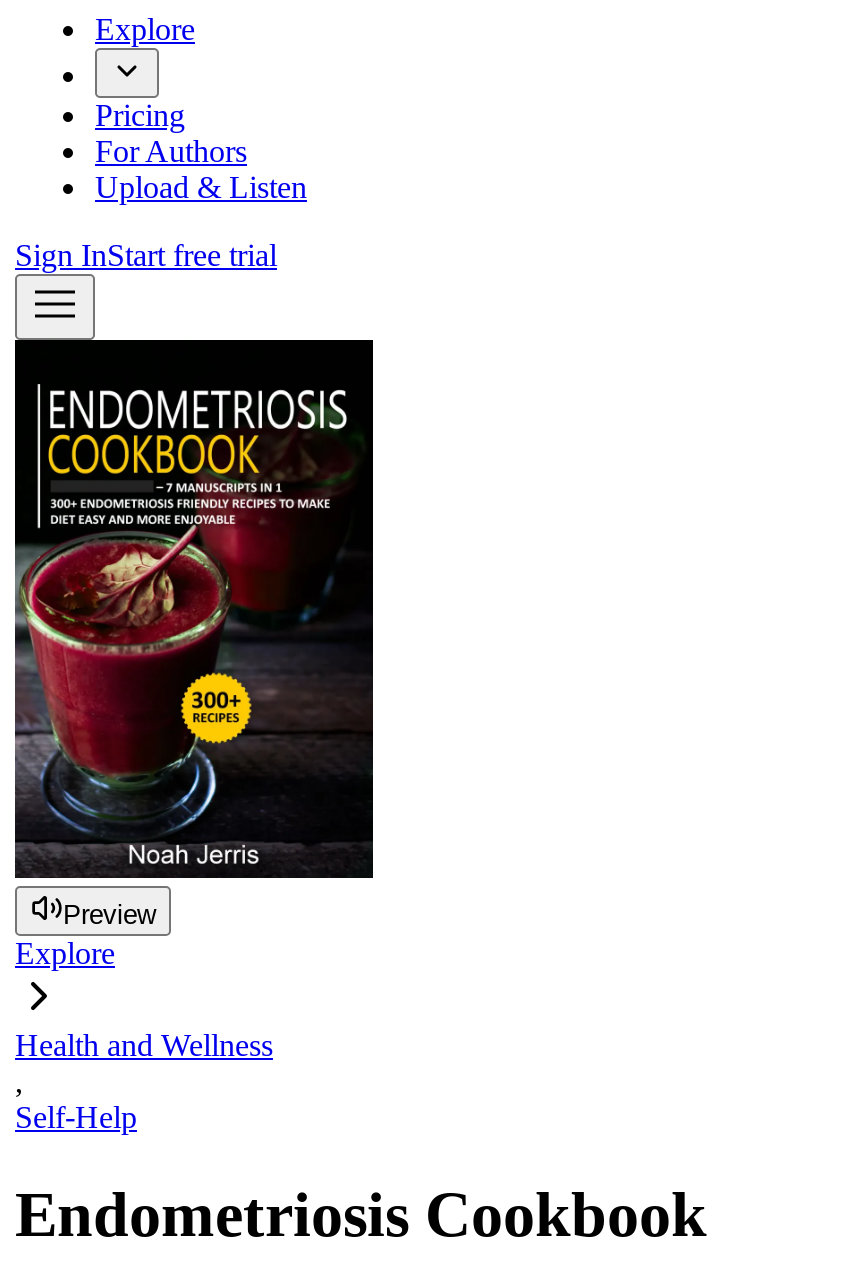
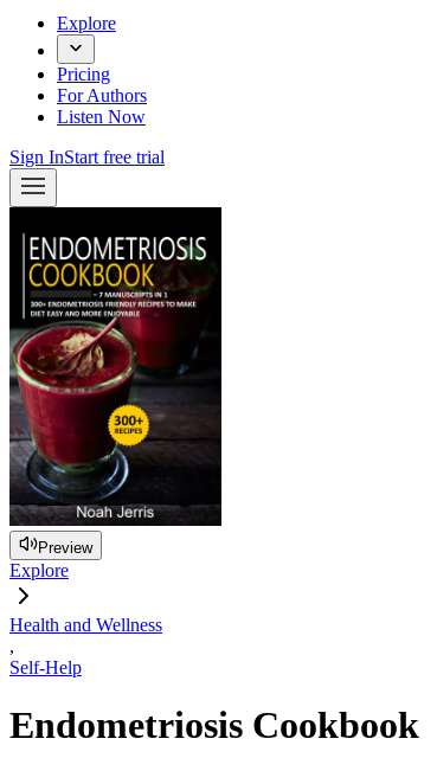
[95,170,307,204] Upload & Listen -> [57,107,146,127] Listen Now

